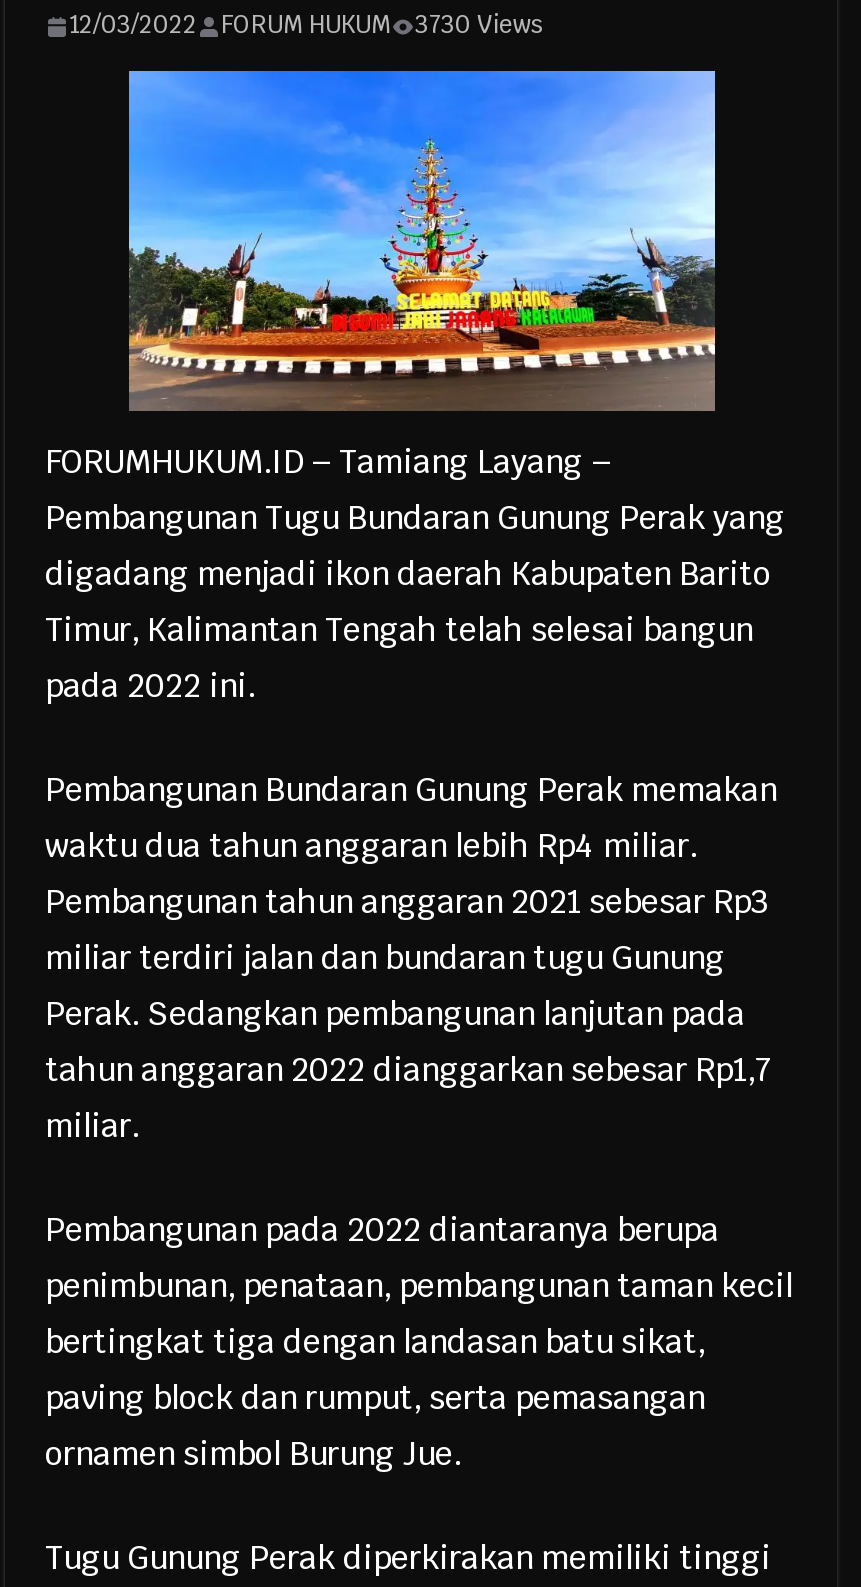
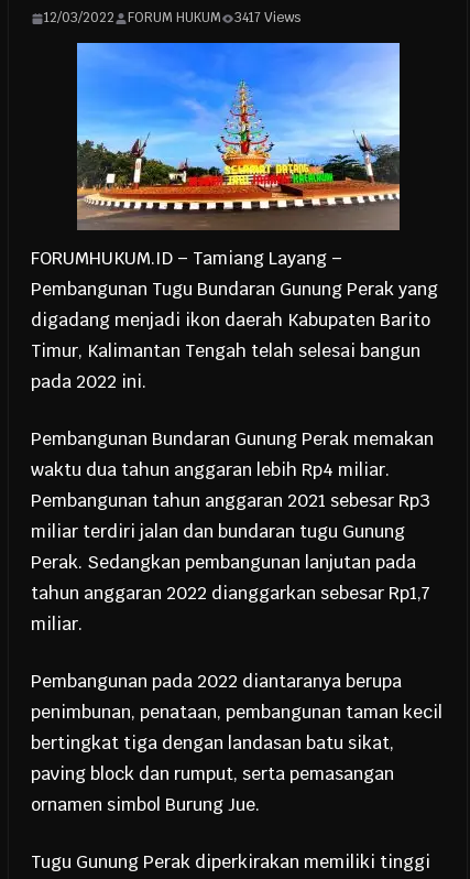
[69,9,543,41] 12/03/2022 FORUM HUKUM 3730 Views -> [44,9,300,27] 12/03/2022 FORUM HUKUM 3417 Views

